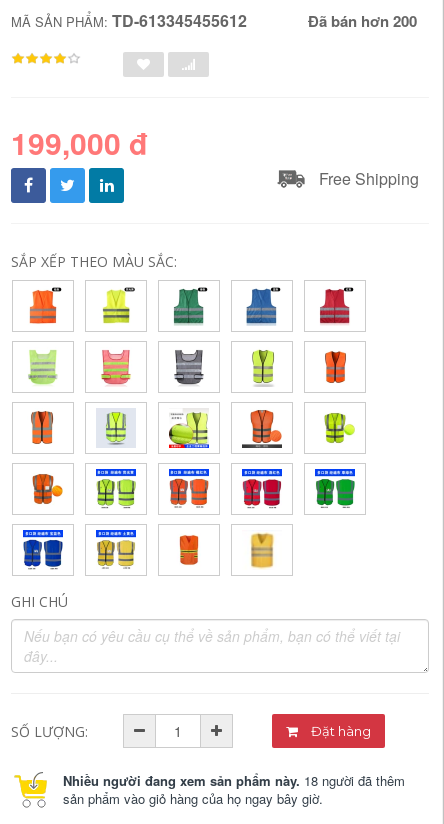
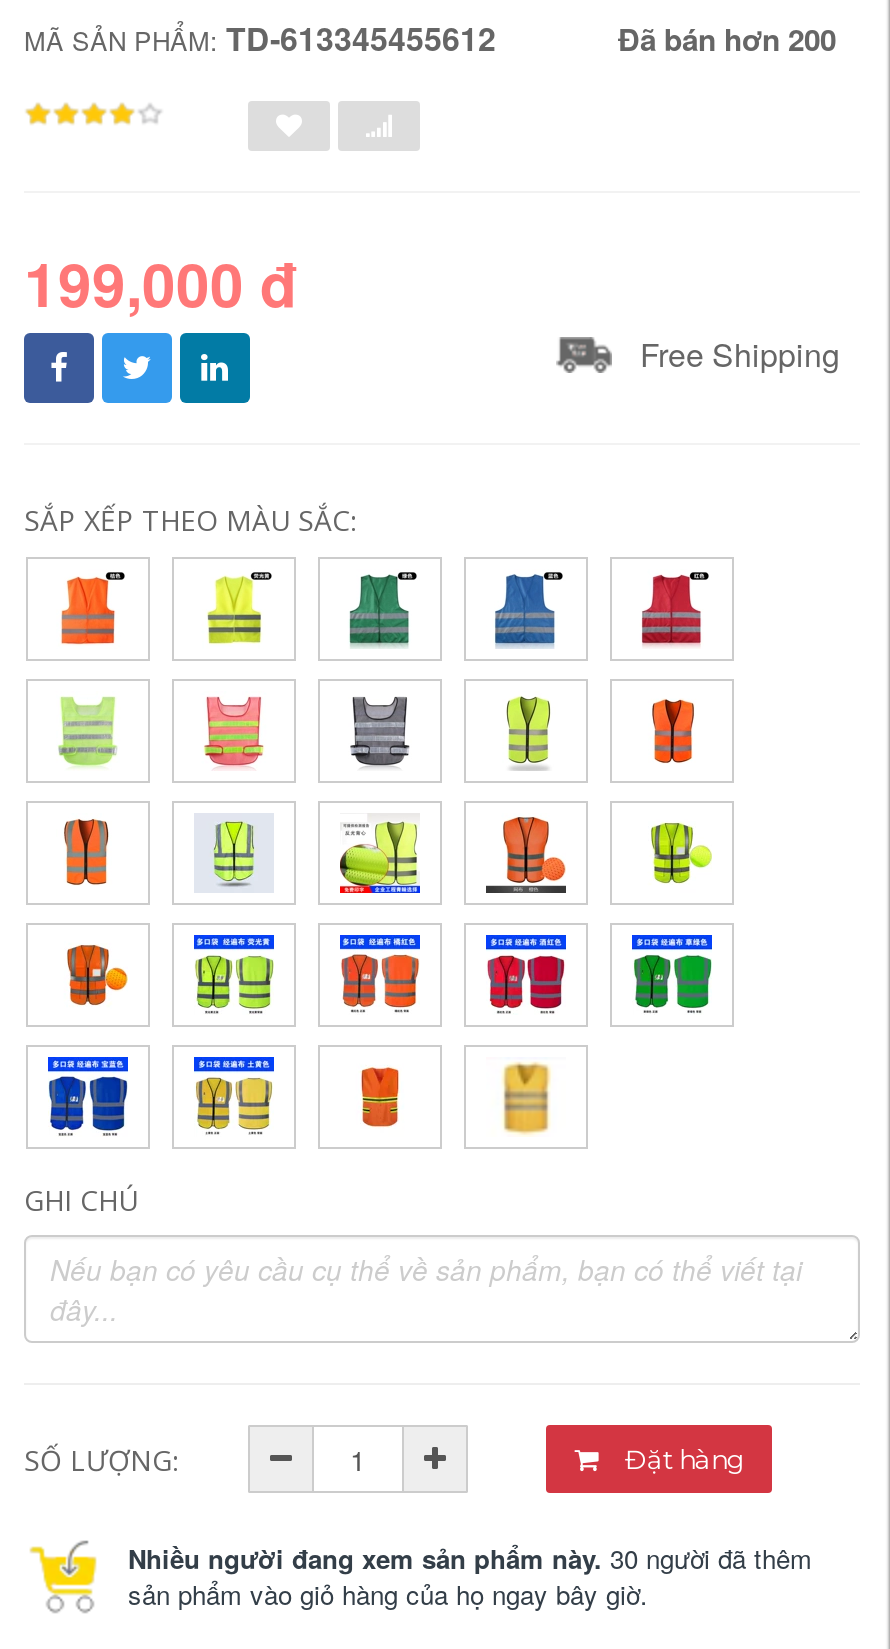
[63,771,405,790] Nhiều người đang xem sản phẩm này. 18 người đã thêm -> [128,1539,812,1577] Nhiều người đang xem sản phẩm này. 30 người đã thêm

